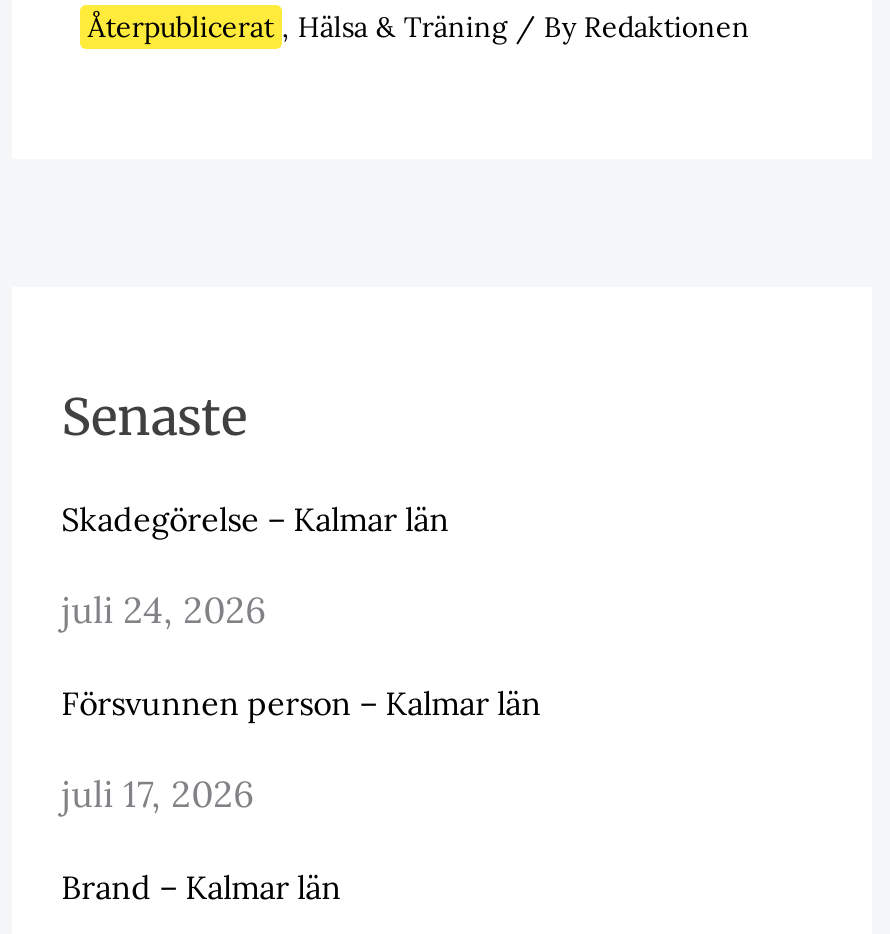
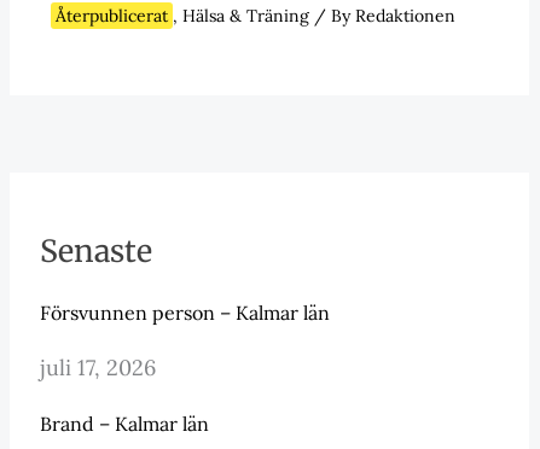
[61,499,449,633] Skadegörelse – Kalmar län | juli 24, 2026 -> none

